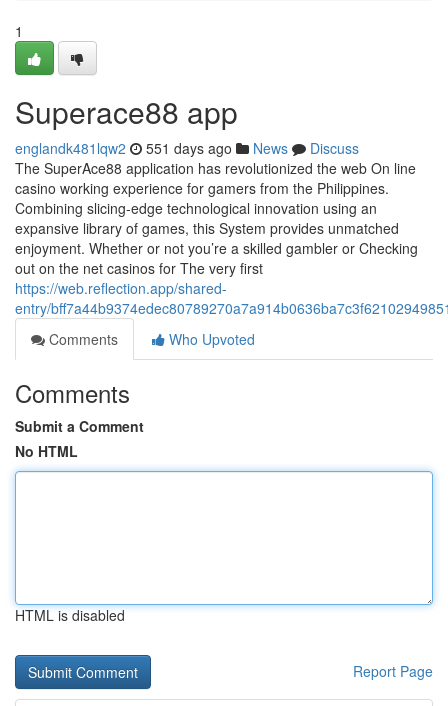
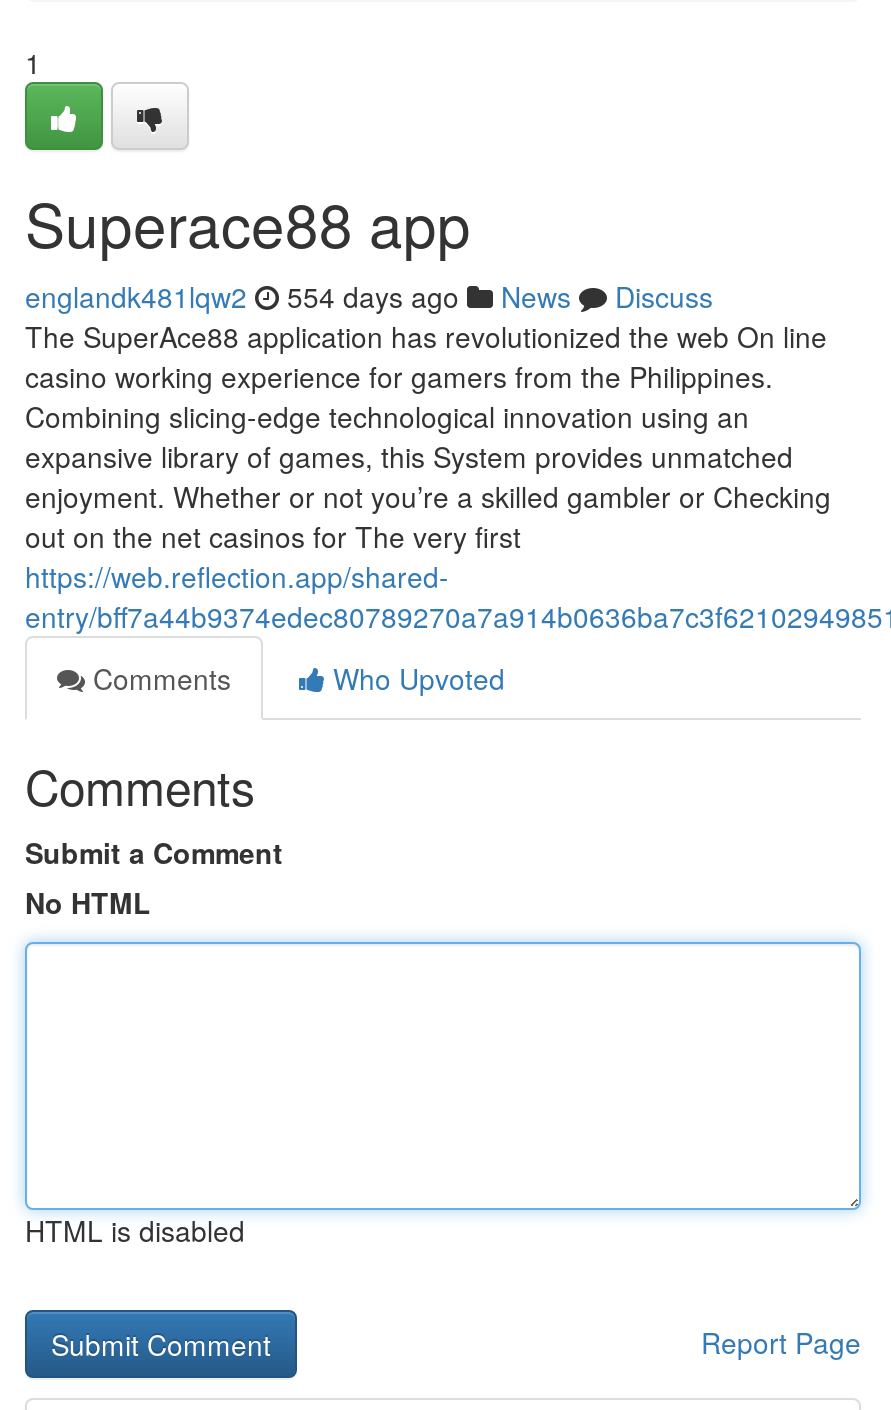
[15,138,359,158] englandk481lqw2 551 days ago News Discuss -> [25,276,713,316] englandk481lqw2 554 days ago News Discuss

